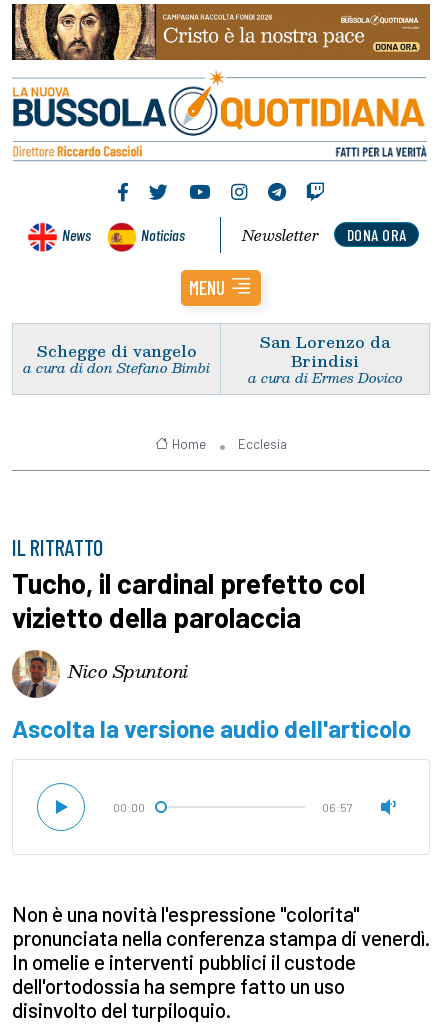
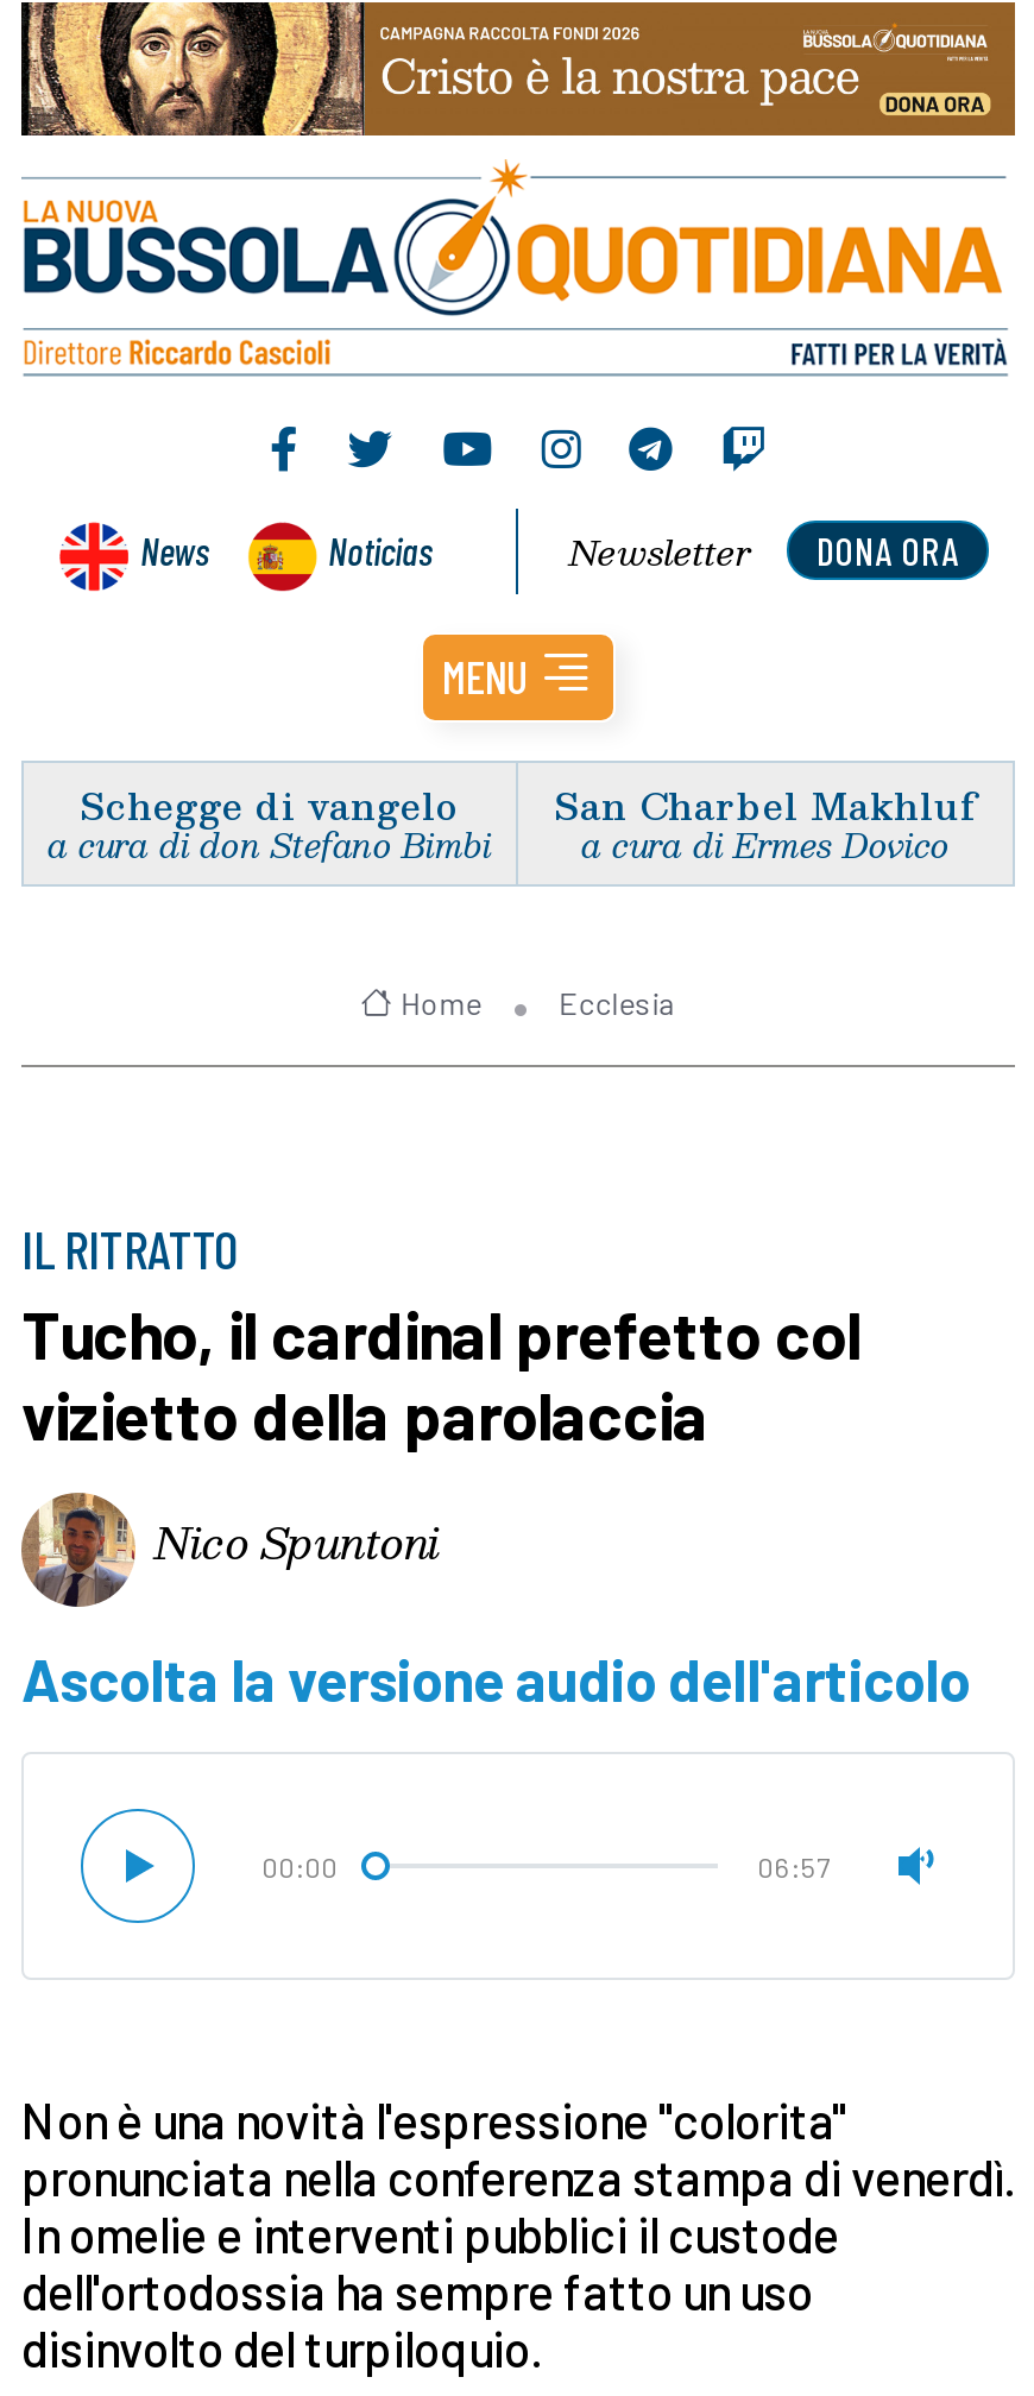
[260,329,390,373] San Lorenzo da | Brindisi -> [554,774,977,833] San Charbel Makhluf

